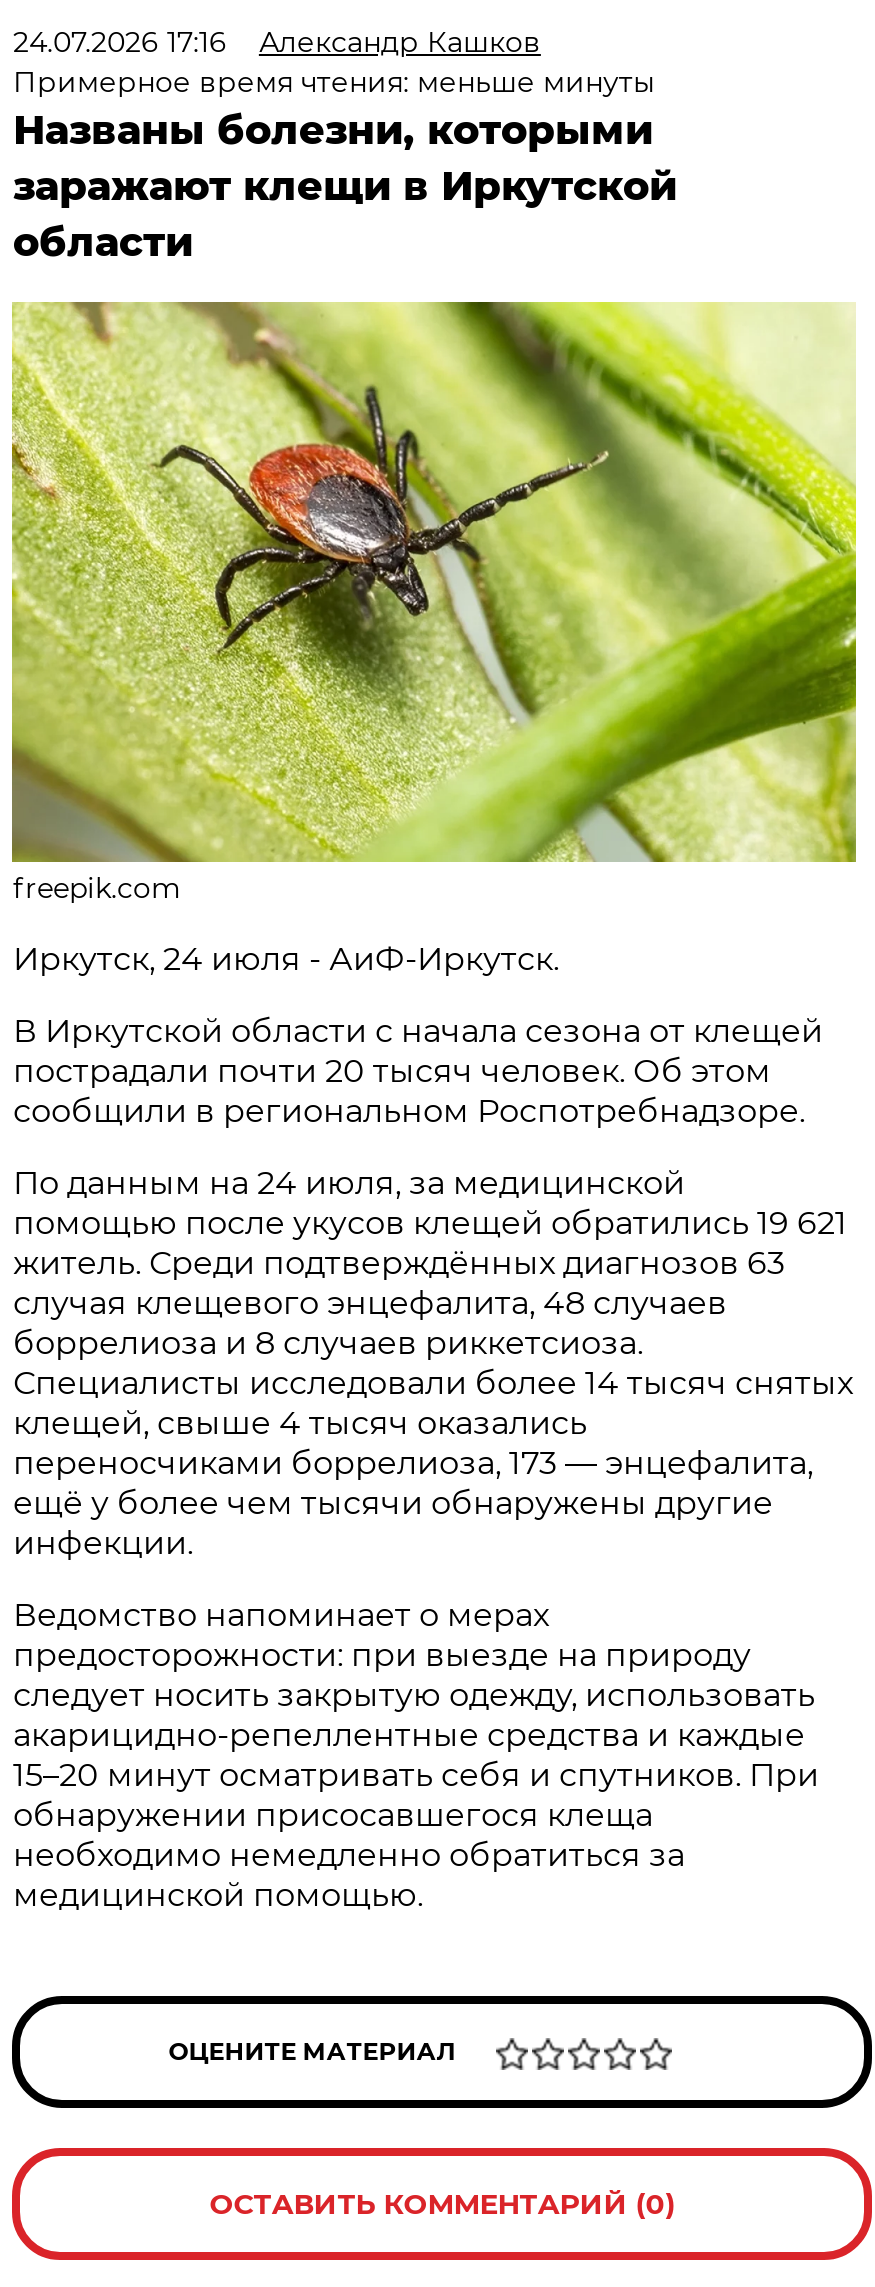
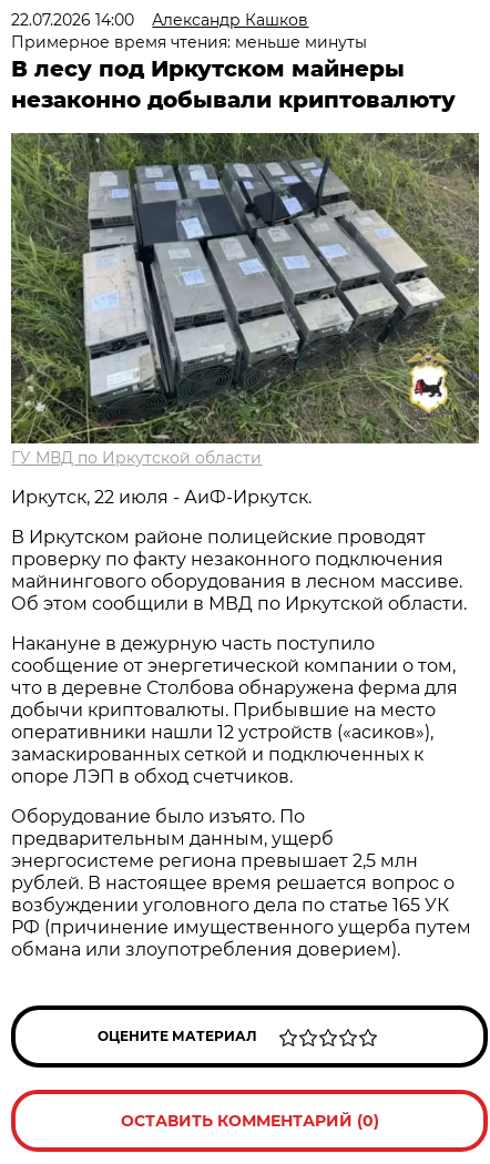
[13,24,541,60] 24.07.2026 17:16 Александр Кашков -> [12,10,309,30] 22.07.2026 14:00 Александр Кашков
[13,106,677,266] Названы болезни, которыми | заражают клещи в Иркутской | области -> [12,55,456,113] В лесу под Иркутском майнеры | незаконно добывали криптовалюту
[10,302,858,907] [image] | freepik.com -> [10,132,480,468] [image] | ГУ МВД по Иркутской области
[13,941,559,979] Иркутск, 24 июля - АиФ-Иркутск. -> [12,487,312,508] Иркутск, 22 июля - АиФ-Иркутск.
[13,1013,823,1131] В Иркутской области с начала сезона от клещей | пострадали почти 20 тысяч человек. Об этом | сообщили в региональном Роспотребнадзоре. -> [12,527,467,614] В Иркутском районе полицейские проводят | проверку по факту незаконного подключения | майнингового оборудования в лесном массиве. | Об этом сообщили в МВД по Иркутской области.
[13,1165,853,1563] По данным на 24 июля, за медицинской | помощью после укусов клещей обратились 19 621 | житель. Среди подтверждённых диагнозов 63 | случая клещевого энцефалита, 48 случаев | боррелиоза и 8 случаев риккетсиоза. | Специалисты исследовали более 14 тысяч снятых | клещей, свыше 4 тысяч оказались | переносчиками боррелиоза, 173 — энцефалита, | ещё у более чем тысячи обнаружены другие | инфекции. -> [12,633,458,787] Накануне в дежурную часть поступило | сообщение от энергетической компании о том, | что в деревне Столбова обнаружена ферма для | добычи криптовалюты. Прибывшие на место | оперативники нашли 12 устройств («асиков»), | замаскированных сеткой и подключенных к | опоре ЛЭП в обход счетчиков.
[13,1597,819,1915] Ведомство напоминает о мерах | предосторожности: при выезде на природу | следует носить закрытую одежду, использовать | акарицидно-репеллентные средства и каждые | 15–20 минут осматривать себя и спутников. При | обнаружении присосавшегося клеща | необходимо немедленно обратиться за | медицинской помощью. -> [12,806,472,960] Оборудование было изъято. По | предварительным данным, ущерб | энергосистеме региона превышает 2,5 млн | рублей. В настоящее время решается вопрос о | возбуждении уголовного дела по статье 165 УК | РФ (причинение имущественного ущерба путем | обмана или злоупотребления доверием).

